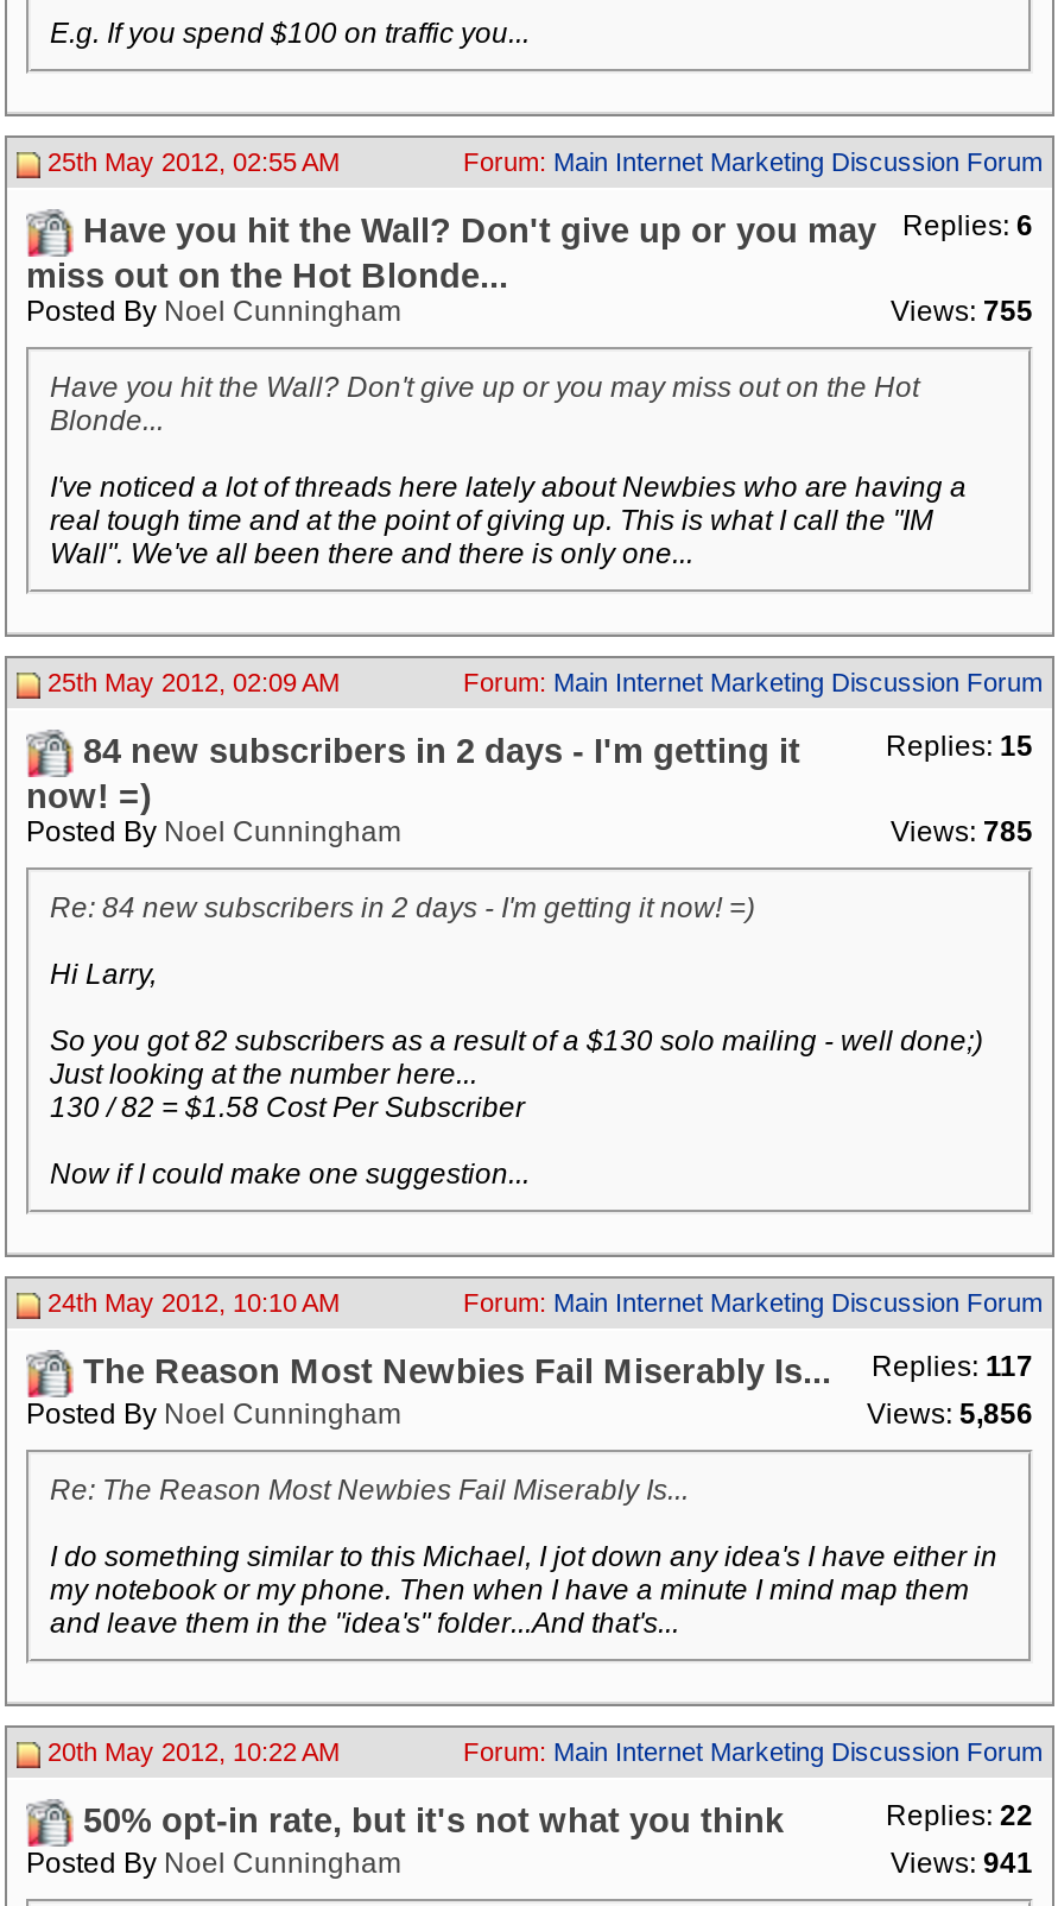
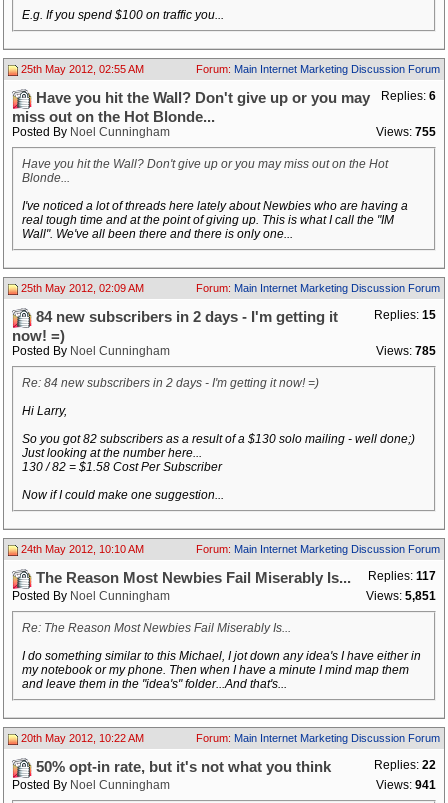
[867,1397,1033,1431] Views: 5,856 -> [366,589,436,603] Views: 5,851

